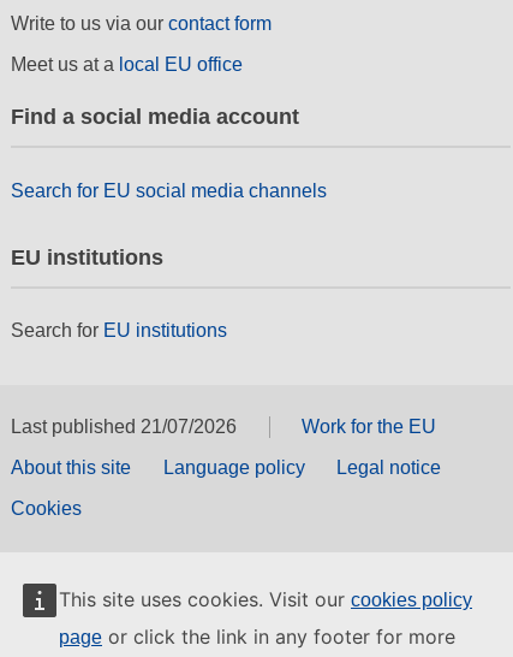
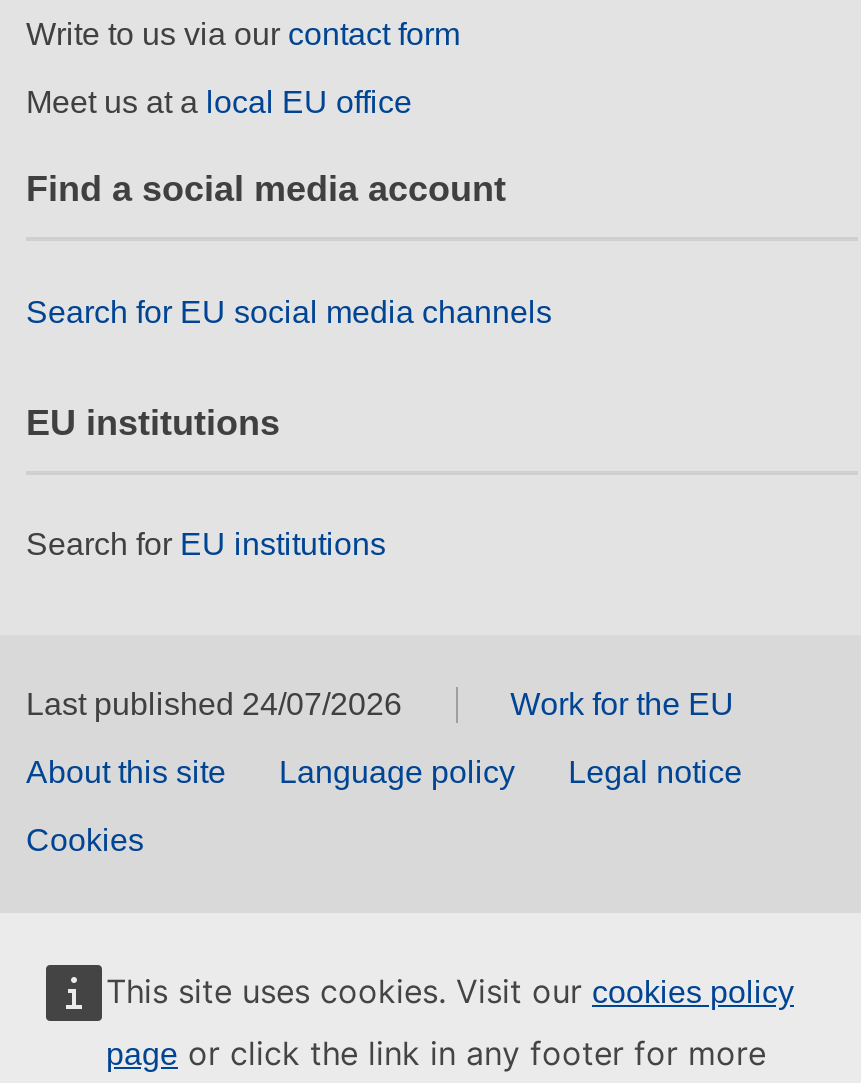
[11,417,237,437] Last published 21/07/2026 -> [26,688,402,722] Last published 24/07/2026

